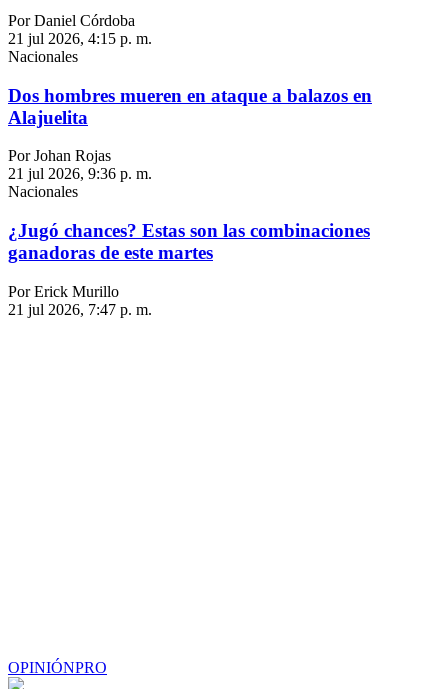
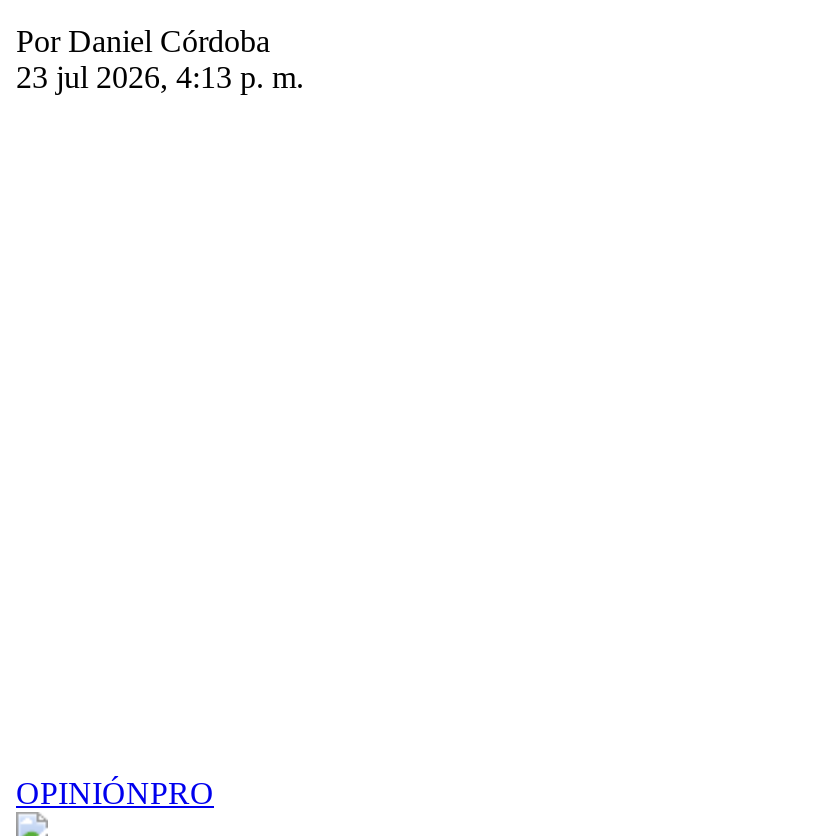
[8,30,372,318] 21 jul 2026, 4:15 p. m. | Nacionales | Dos hombres mueren en ataque a balazos en | Alajuelita | Por Johan Rojas | 21 jul 2026, 9:36 p. m. | Nacionales | ¿Jugó chances? Estas son las combinaciones | ganadoras de este martes | Por Erick Murillo | 21 jul 2026, 7:47 p. m. -> [16,60,304,94] 23 jul 2026, 4:13 p. m.

